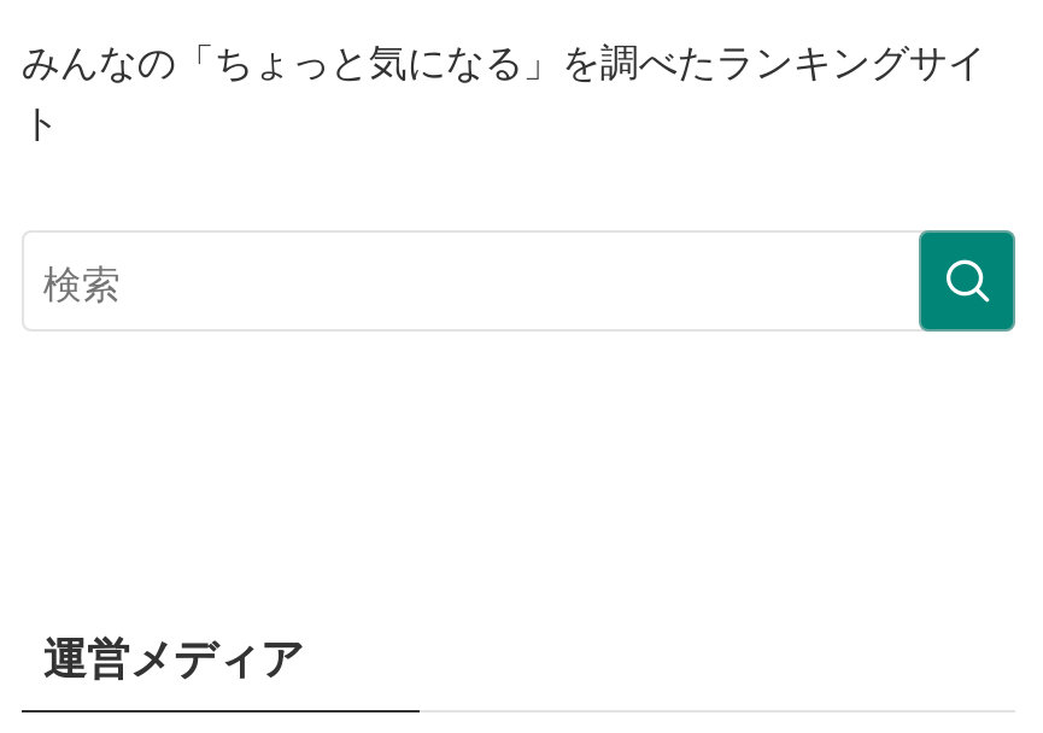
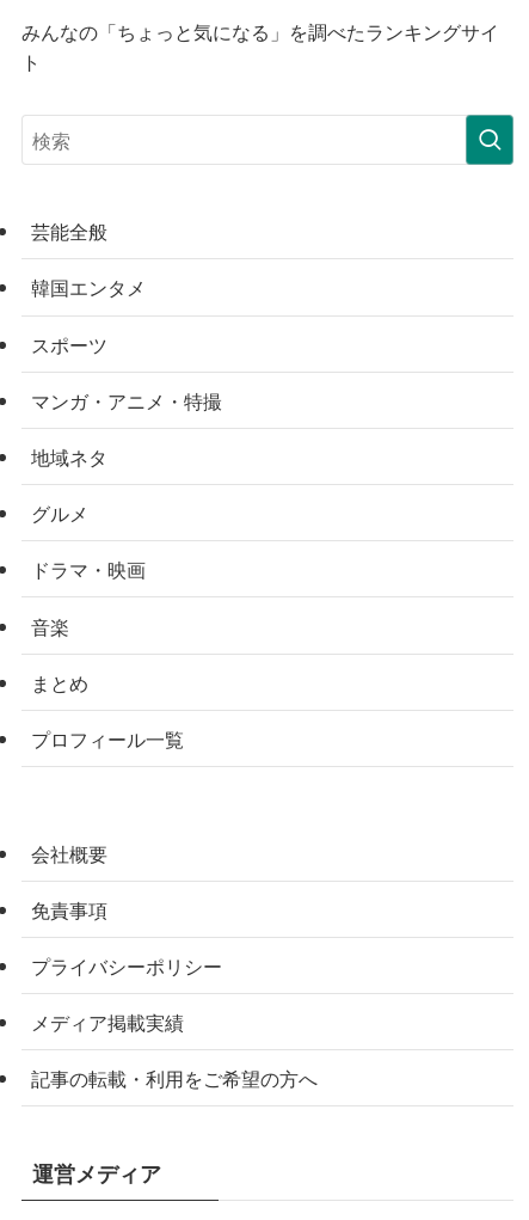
none -> [31,217,222,753] 芸能全般 | 韓国エンタメ | スポーツ | マンガ・アニメ・特撮 | 地域ネタ | グルメ | ドラマ・映画 | 音楽 | まとめ | プロフィール一覧
none -> [31,838,318,1093] 会社概要 | 免責事項 | プライバシーポリシー | メディア掲載実績 | 記事の転載・利用をご希望の方へ

